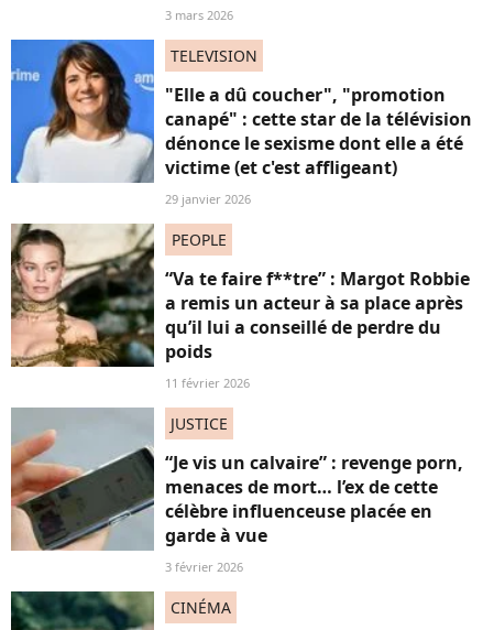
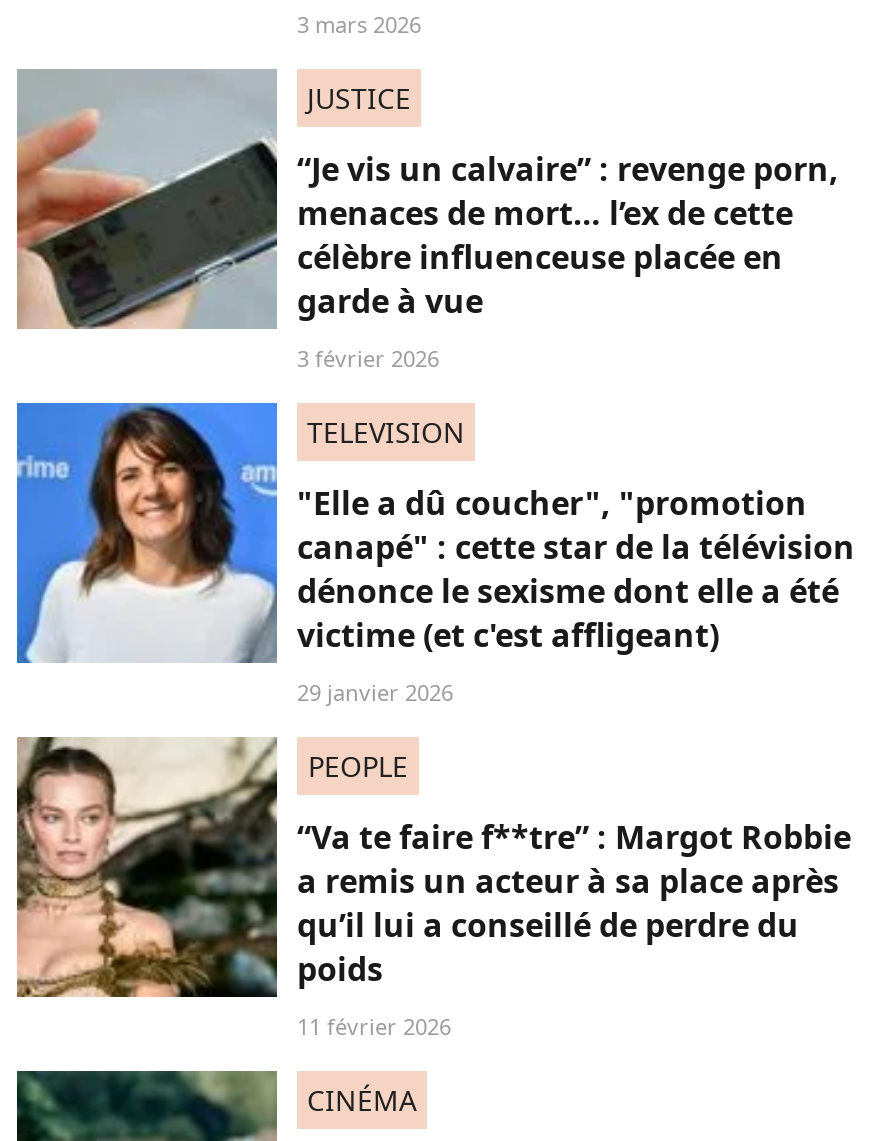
moved [10,39,472,391] -> [15,401,855,1041]: [image] | TELEVISION | "Elle a dû coucher", "promotion | ... | poids | 11 février 2026
moved [11,409,463,575] -> [15,69,839,373]: [image] | JUSTICE | “Je vis un calvaire” : revenge porn, | menaces de mort… l’ex de cette | célèbre influenceuse placée en | garde à vue | 3 février 2026

